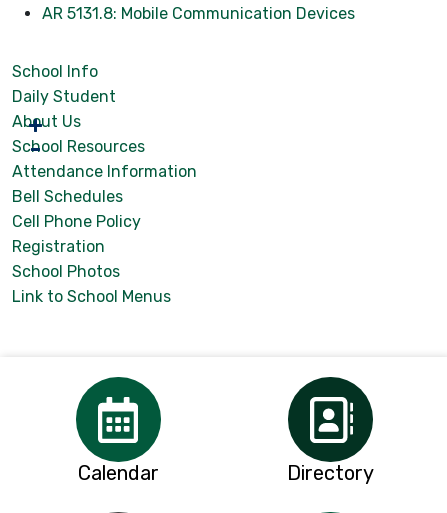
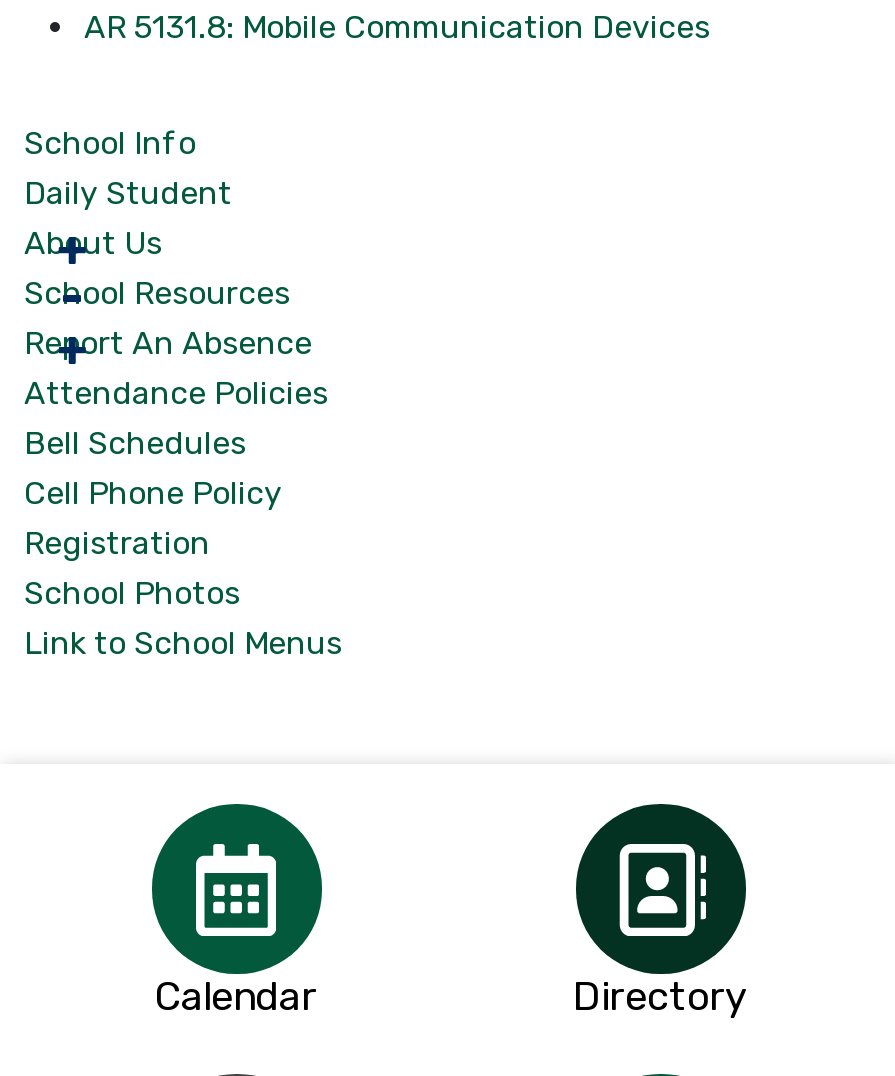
[12,162,197,181] Attendance Information -> [24,325,328,413] Report An Absence | Attendance Policies

